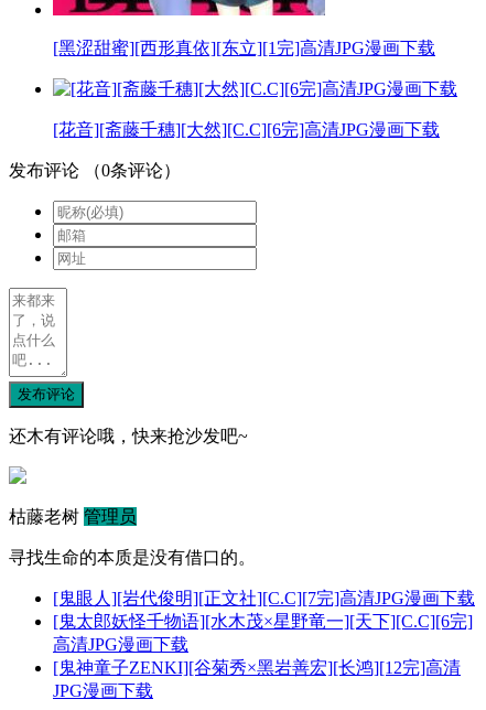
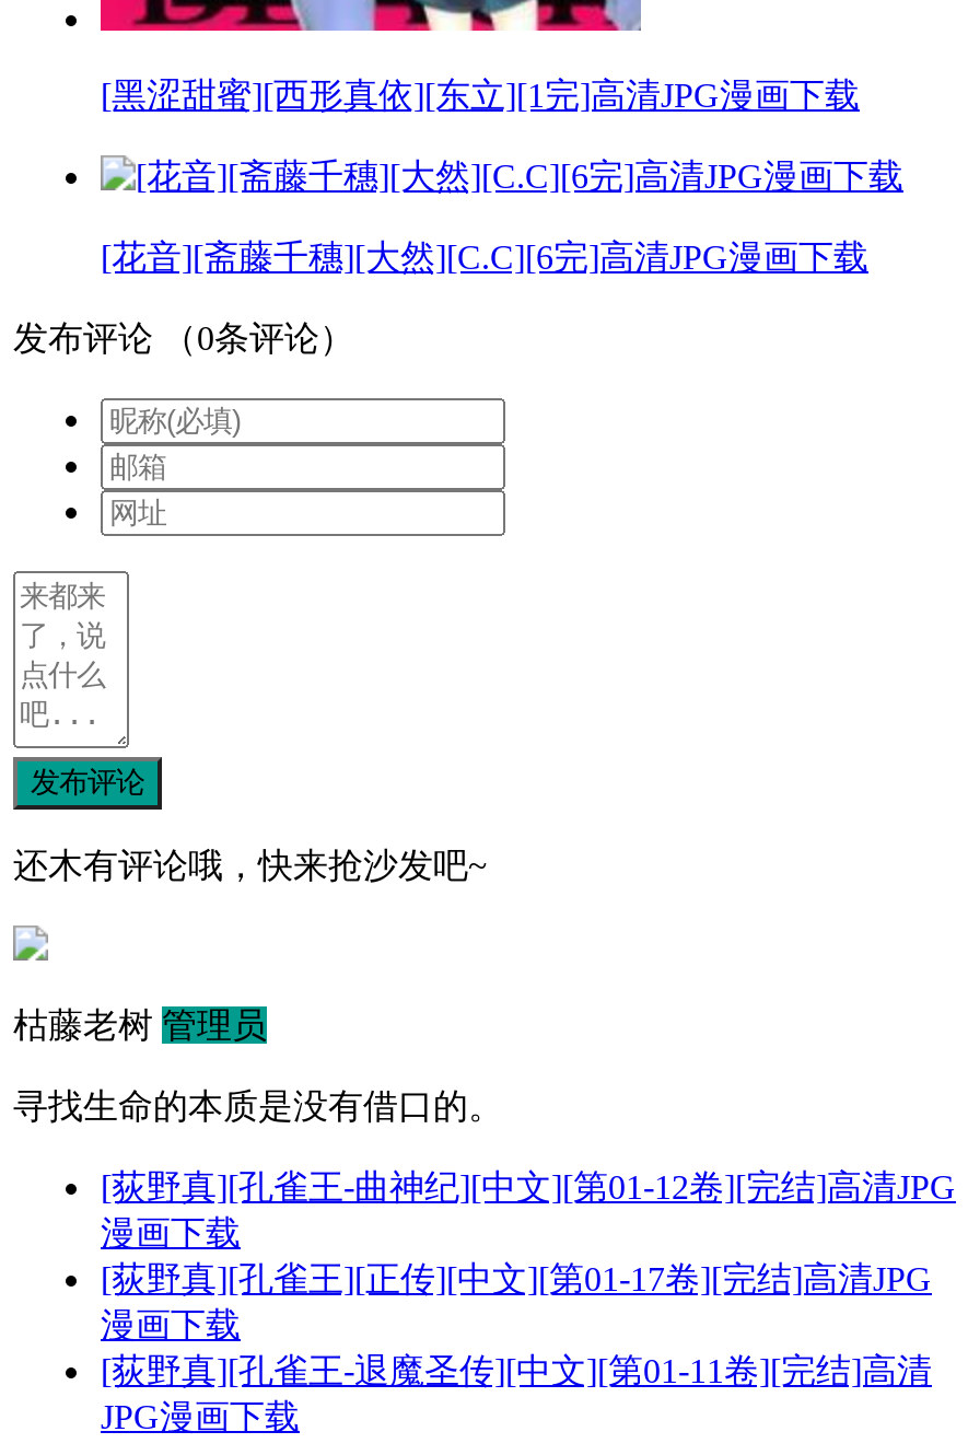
[53,589,475,677] [鬼眼人][岩代俊明][正文社][C.C][7完]高清JPG漫画下载 | [鬼太郎妖怪千物语][水木茂×星野竜一][天下][C.C][6完] | 高清JPG漫画下载 | [鬼神童子ZENKI][谷菊秀×黑岩善宏][长鸿][12完]高清 -> [101,1168,956,1389] [荻野真][孔雀王-曲神纪][中文][第01-12卷][完结]高清JPG | 漫画下载 | [荻野真][孔雀王][正传][中文][第01-17卷][完结]高清JPG | 漫画下载 | [荻野真][孔雀王-退魔圣传][中文][第01-11卷][完结]高清

